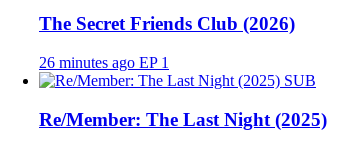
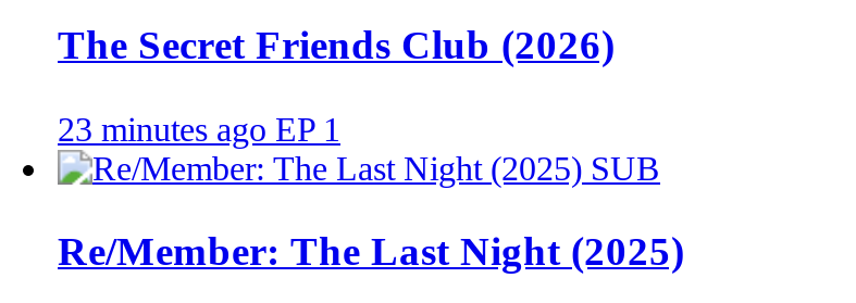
[39,54,169,71] 26 minutes ago EP 1 -> [58,110,340,147] 23 minutes ago EP 1

